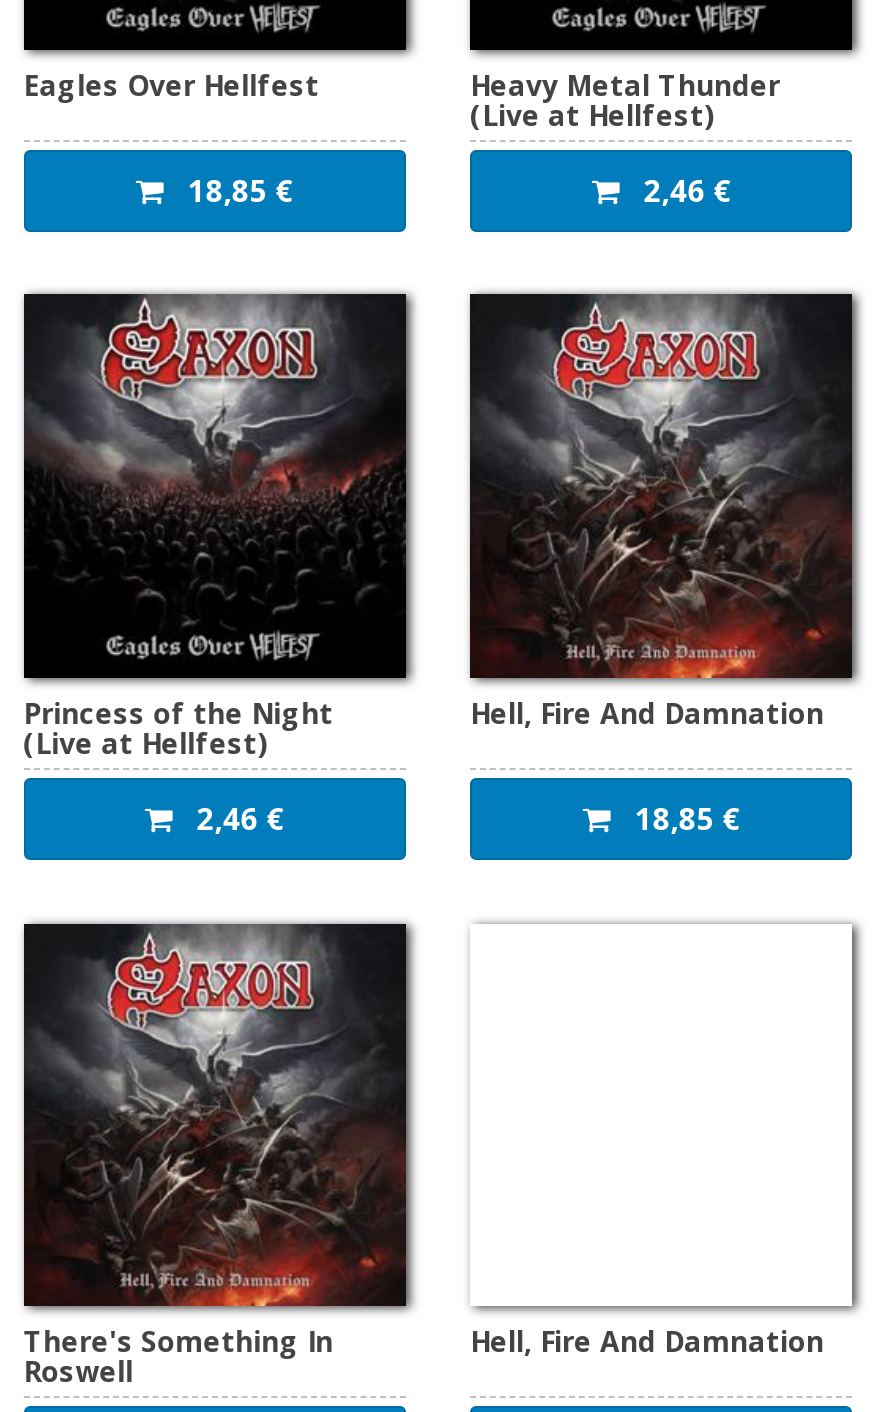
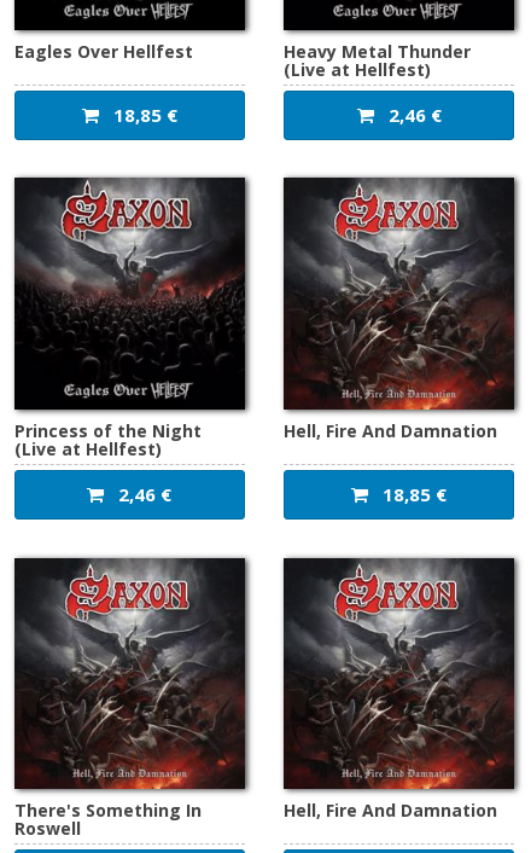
none -> [282,557,515,790] [image]

